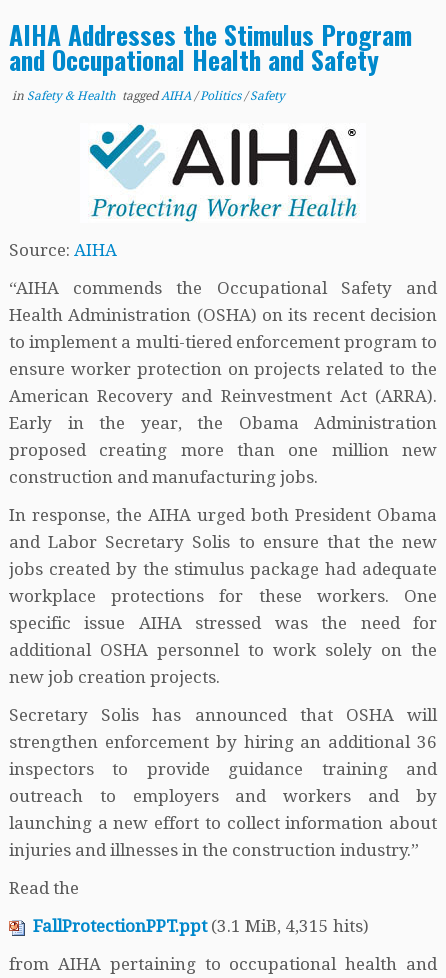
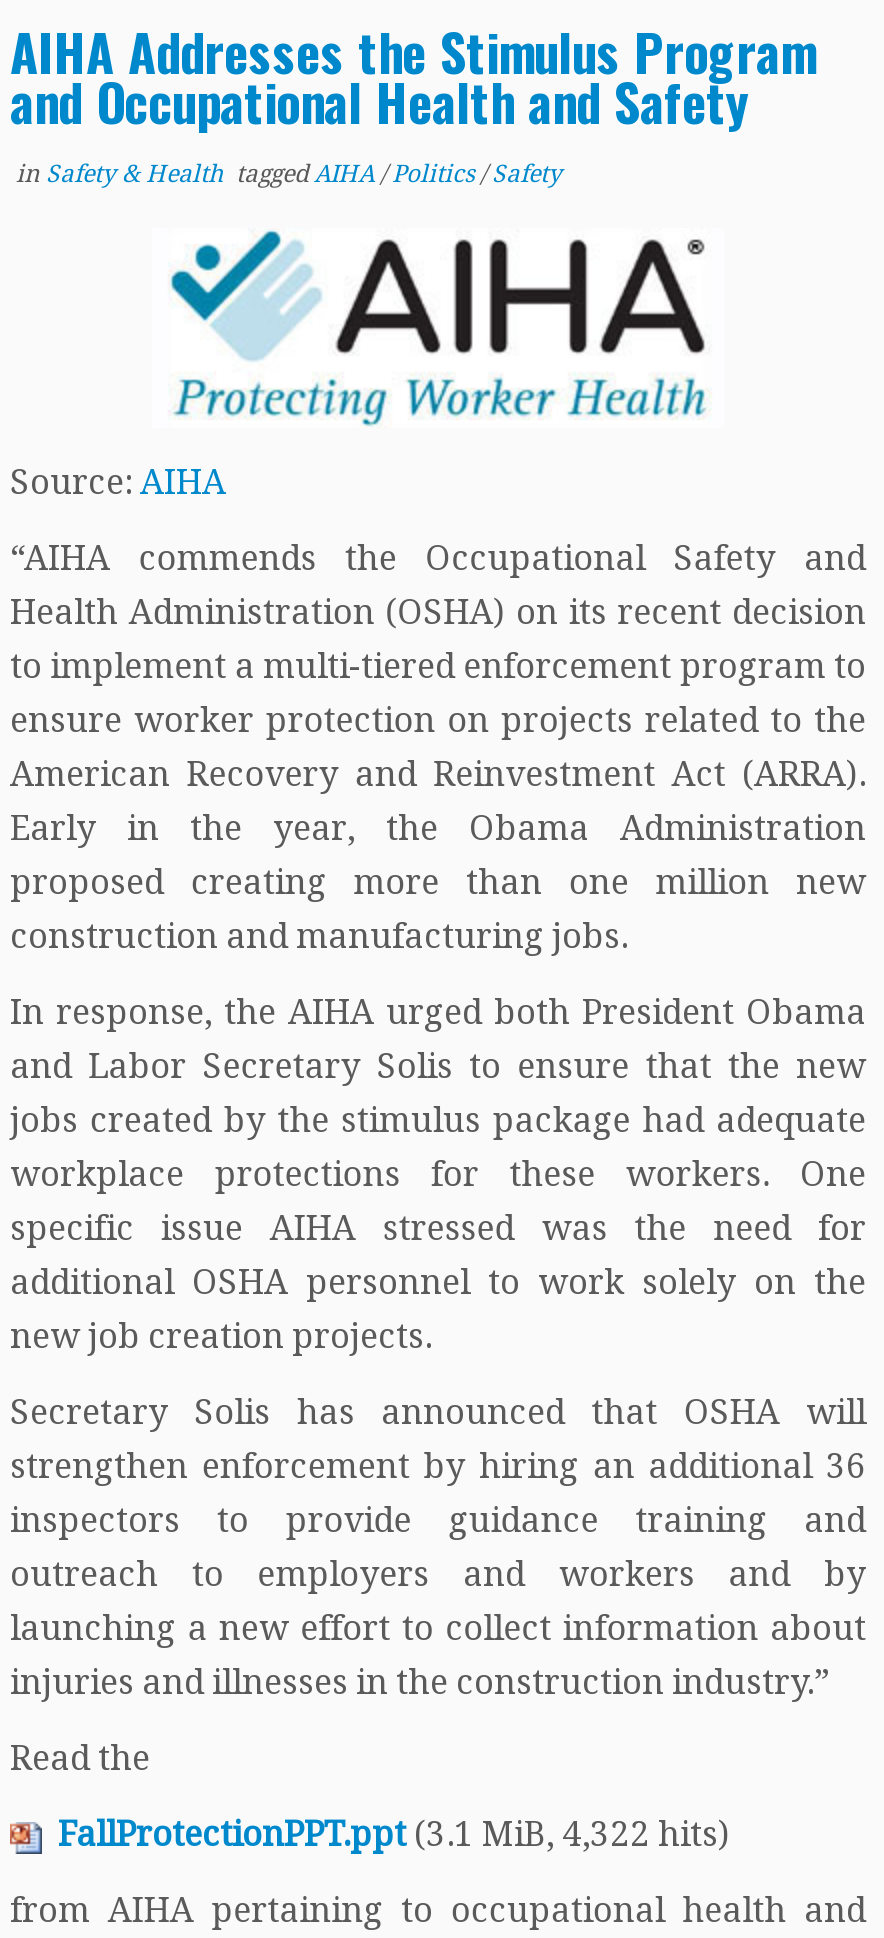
[33,916,369,936] FallProtectionPPT.ppt (3.1 MiB, 4,315 hits) -> [58,1814,730,1854] FallProtectionPPT.ppt (3.1 MiB, 4,322 hits)

